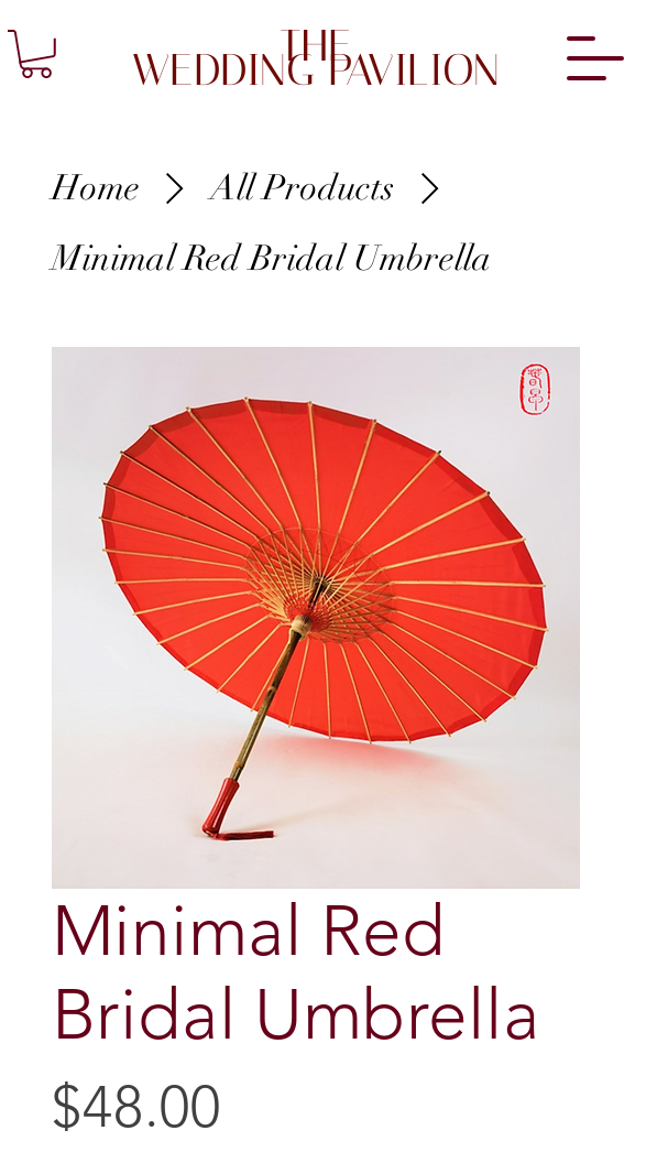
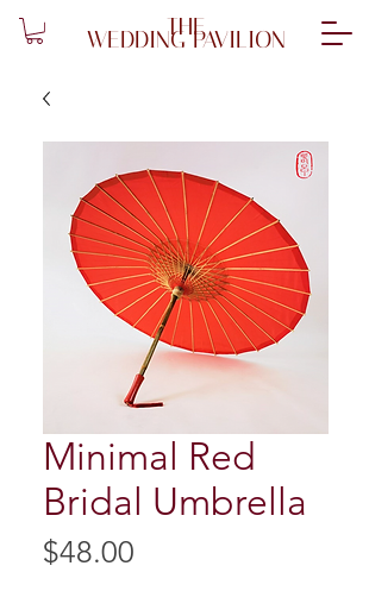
[52,166,492,280] Home | All Products | Minimal Red Bridal Umbrella -> none

